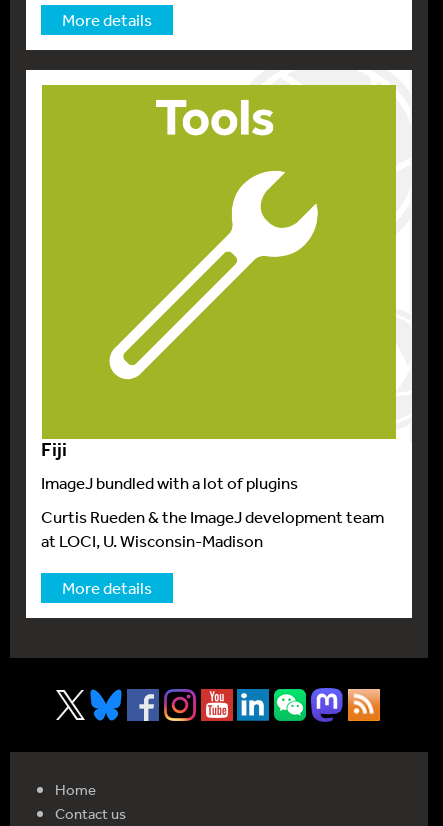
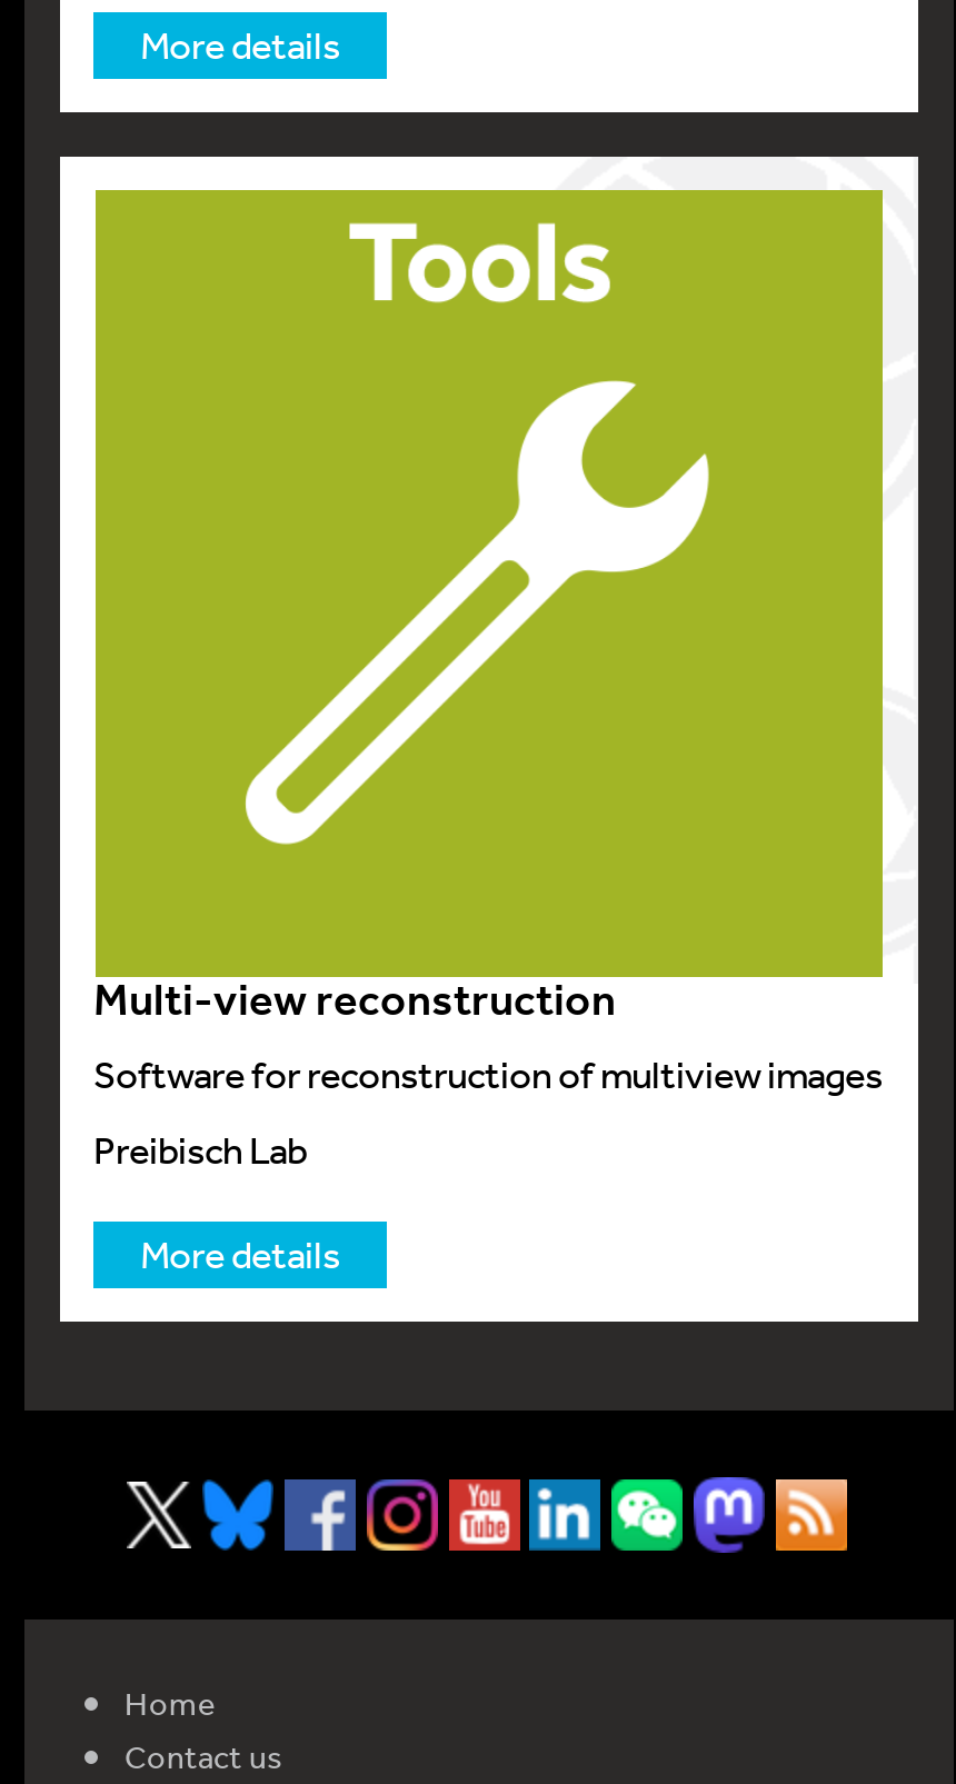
[41,437,298,493] Fiji | ImageJ bundled with a lot of plugins -> [93,973,883,1097] Multi-view reconstruction | Software for reconstruction of multiview images
[41,506,384,551] Curtis Rueden & the ImageJ development team | at LOCI, U. Wisconsin-Madison -> [93,1126,307,1173] Preibisch Lab

